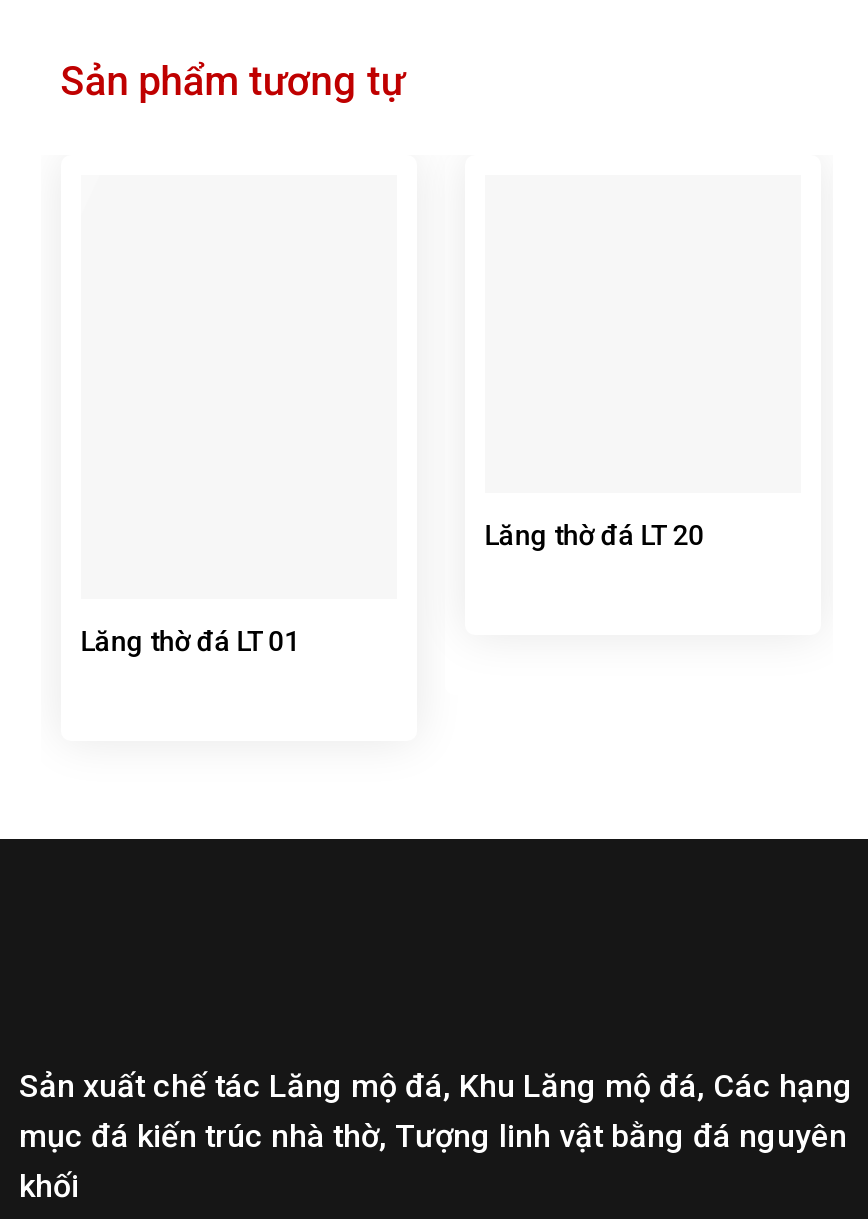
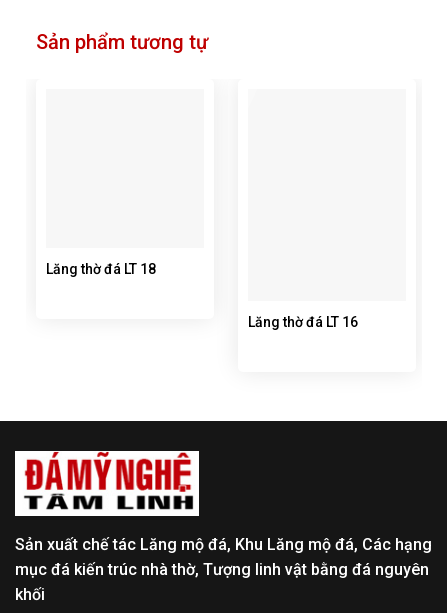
none -> [14,450,200,517] [image]
[485,519,705,551] Lăng thờ đá LT 20 -> [248,314,358,330] Lăng thờ đá LT 16
[80,625,300,657] Lăng thờ đá LT 01 -> [46,261,156,277] Lăng thờ đá LT 18

